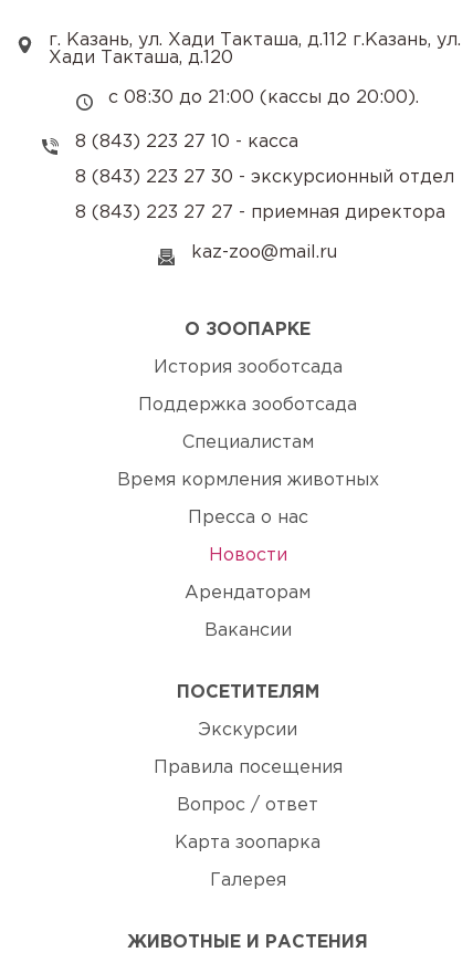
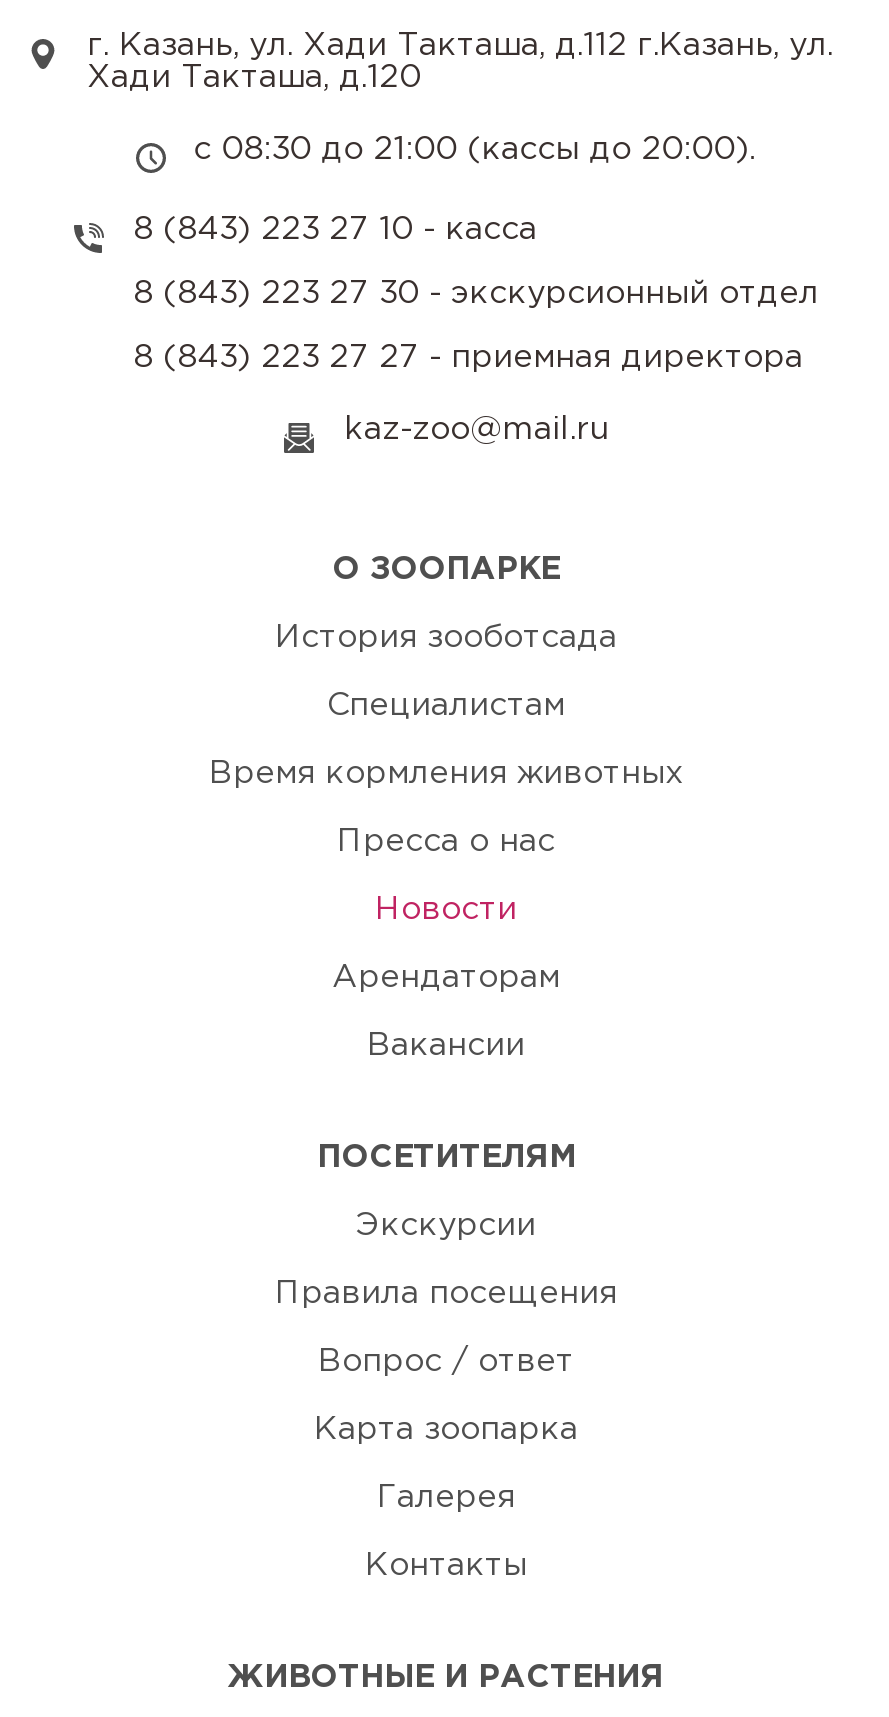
[138,397,357,414] Поддержка зооботсада -> none
moved [117,435,379,889] -> [209,691,683,1513]: Специалистам | Время кормления животных | Пресса о нас | ... | Карта зоопарка | Галерея
none -> [365,1551,527,1581] Контакты

